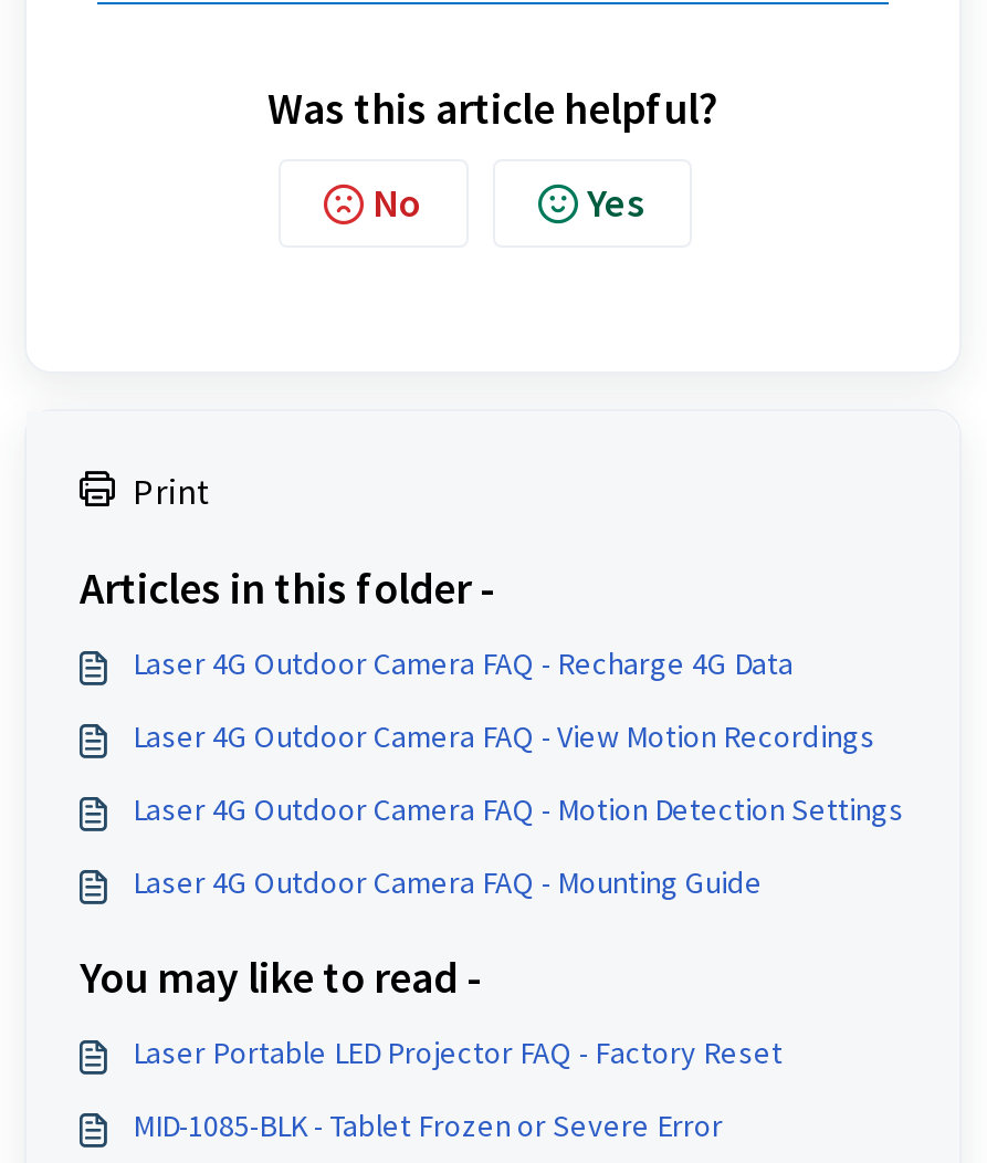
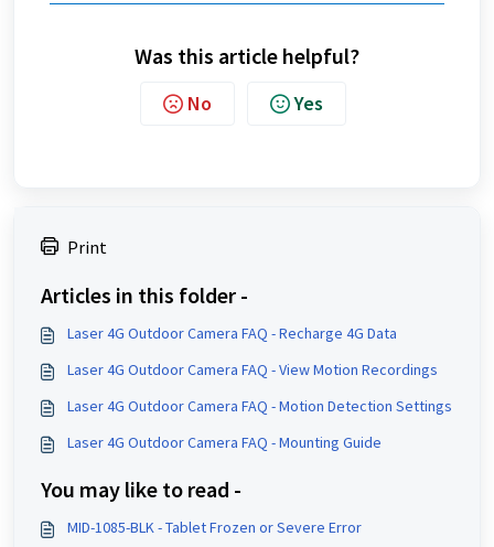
[133,1032,783,1071] Laser Portable LED Projector FAQ - Factory Reset -> none

